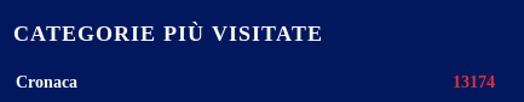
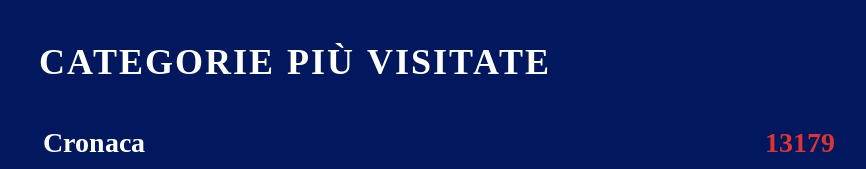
[453,73,495,91] 13174 -> [765,128,835,158] 13179

